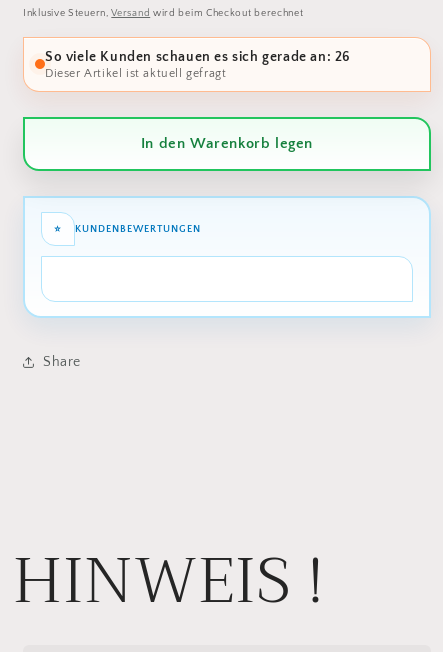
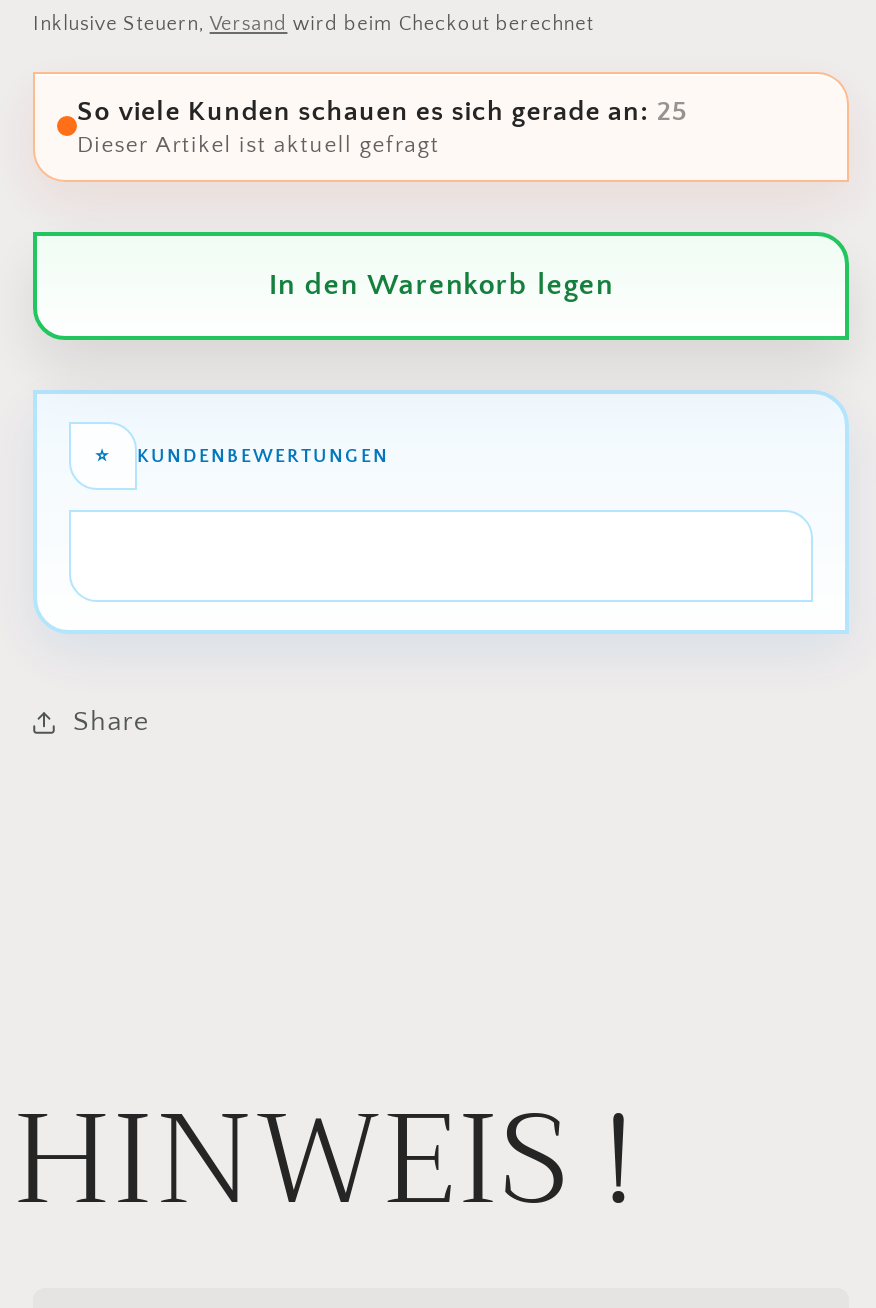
[45,48,351,64] So viele Kunden schauen es sich gerade an: 26 -> [77,95,687,127] So viele Kunden schauen es sich gerade an: 25

